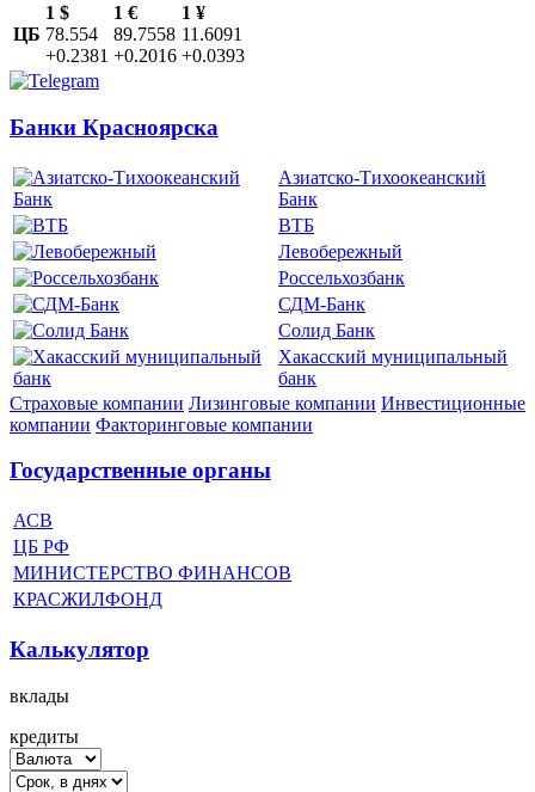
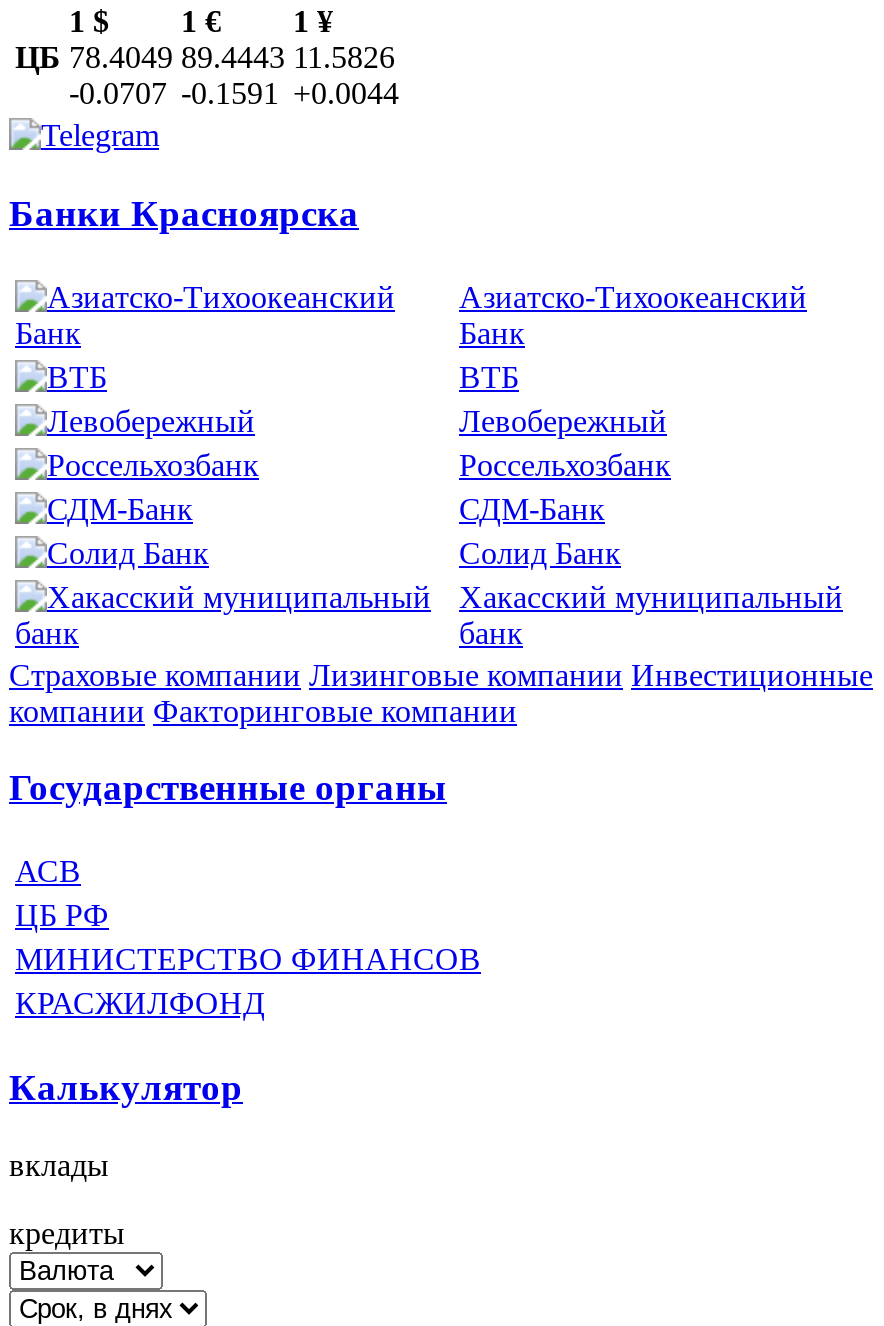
[45,24,98,44] 78.554 -> [69,40,173,74] 78.4049
[113,24,176,44] 89.7558 -> [181,40,285,74] 89.4443
[182,24,242,44] 11.6091 -> [293,40,395,74] 11.5826
[45,46,109,66] +0.2381 -> [69,76,167,110] -0.0707
[113,46,177,66] +0.2016 -> [181,76,279,110] -0.1591
[182,46,245,66] +0.0393 -> [293,76,399,110] +0.0044

